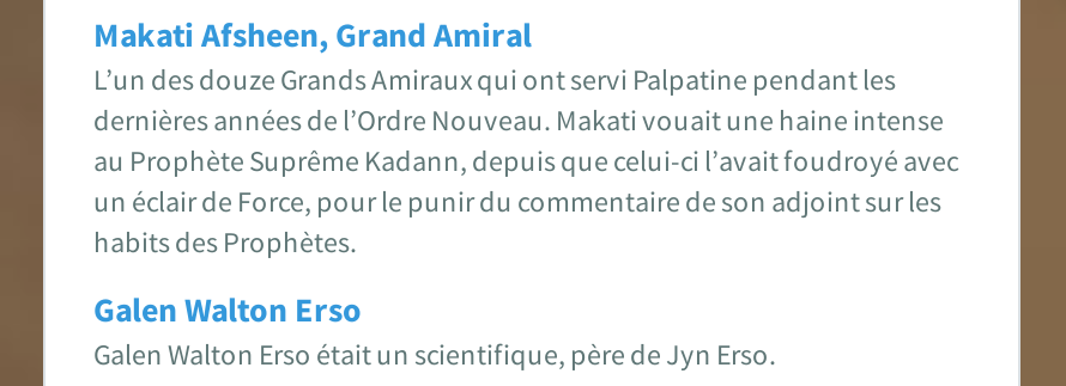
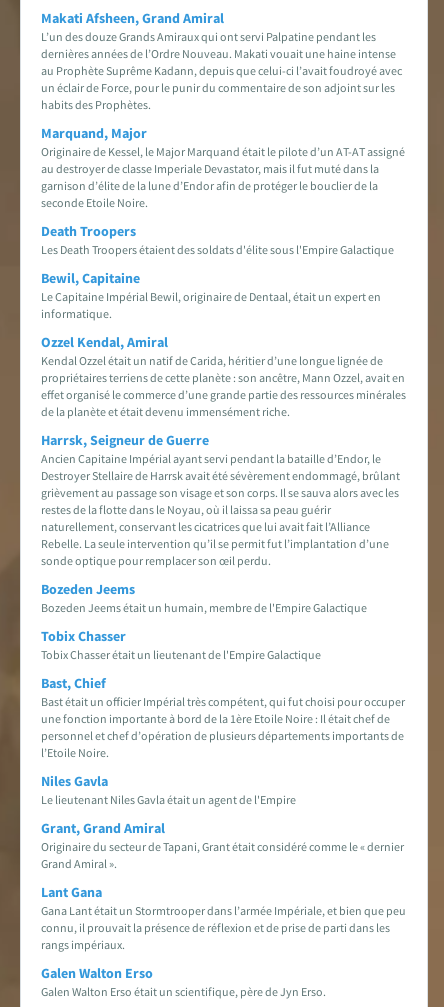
none -> [41,124,406,952] Marquand, Major | Originaire de Kessel, le Major Marquand était le pilote d’un AT-AT assigné | au destroyer de classe Imperiale Devastator, mais il fut muté dans la | garnison d’élite de la lune d’Endor afin de protéger le bouclier de la | seconde Etoile Noire. | Death Troopers | Les Death Troopers étaient des soldats d'élite sous l'Empire Galactique | Bewil, Capitaine | Le Capitaine Impérial Bewil, originaire de Dentaal, était un expert en | informatique. | Ozzel Kendal, Amiral | Kendal Ozzel était un natif de Carida, héritier d’une longue lignée de | propriétaires terriens de cette planète : son ancêtre, Mann Ozzel, avait en | effet organisé le commerce d’une grande partie des ressources minérales | de la planète et était devenu immensément riche. | Harrsk, Seigneur de Guerre | Ancien Capitaine Impérial ayant servi pendant la bataille d’Endor, le | Destroyer Stellaire de Harrsk avait été sévèrement endommagé, brûlant | grièvement au passage son visage et son corps. Il se sauva alors avec les | restes de la flotte dans le Noyau, où il laissa sa peau guérir | naturellement, conservant les cicatrices que lui avait fait l’Alliance | Rebelle. La seule intervention qu’il se permit fut l’implantation d’une | sonde optique pour remplacer son œil perdu. | Bozeden Jeems | Bozeden Jeems était un humain, membre de l'Empire Galactique | Tobix Chasser | Tobix Chasser était un lieutenant de l'Empire Galactique | Bast, Chief | Bast était un officier Impérial très compétent, qui fut choisi pour occuper | une fonction importante à bord de la 1ère Etoile Noire : Il était chef de | personnel et chef d’opération de plusieurs départements importants de | l’Etoile Noire. | Niles Gavla | Le lieutenant Niles Gavla était un agent de l'Empire | Grant, Grand Amiral | Originaire du secteur de Tapani, Grant était considéré comme le « dernier | Grand Amiral ». | Lant Gana | Gana Lant était un Stormtrooper dans l’armée Impériale, et bien que peu | connu, il prouvait la présence de réflexion et de prise de parti dans les | rangs impériaux.

